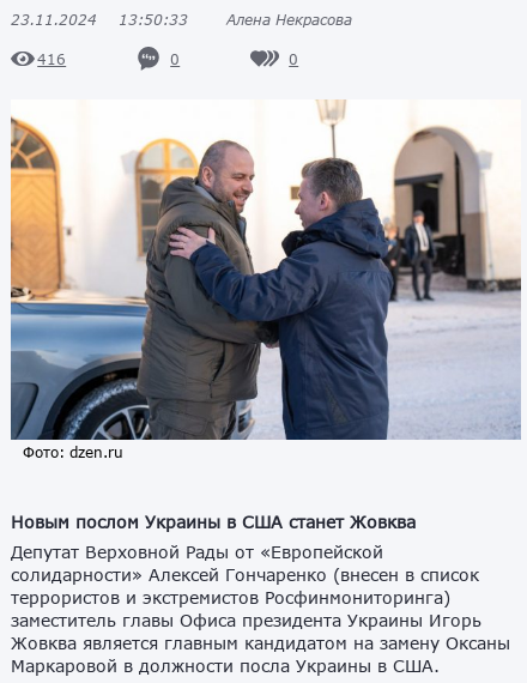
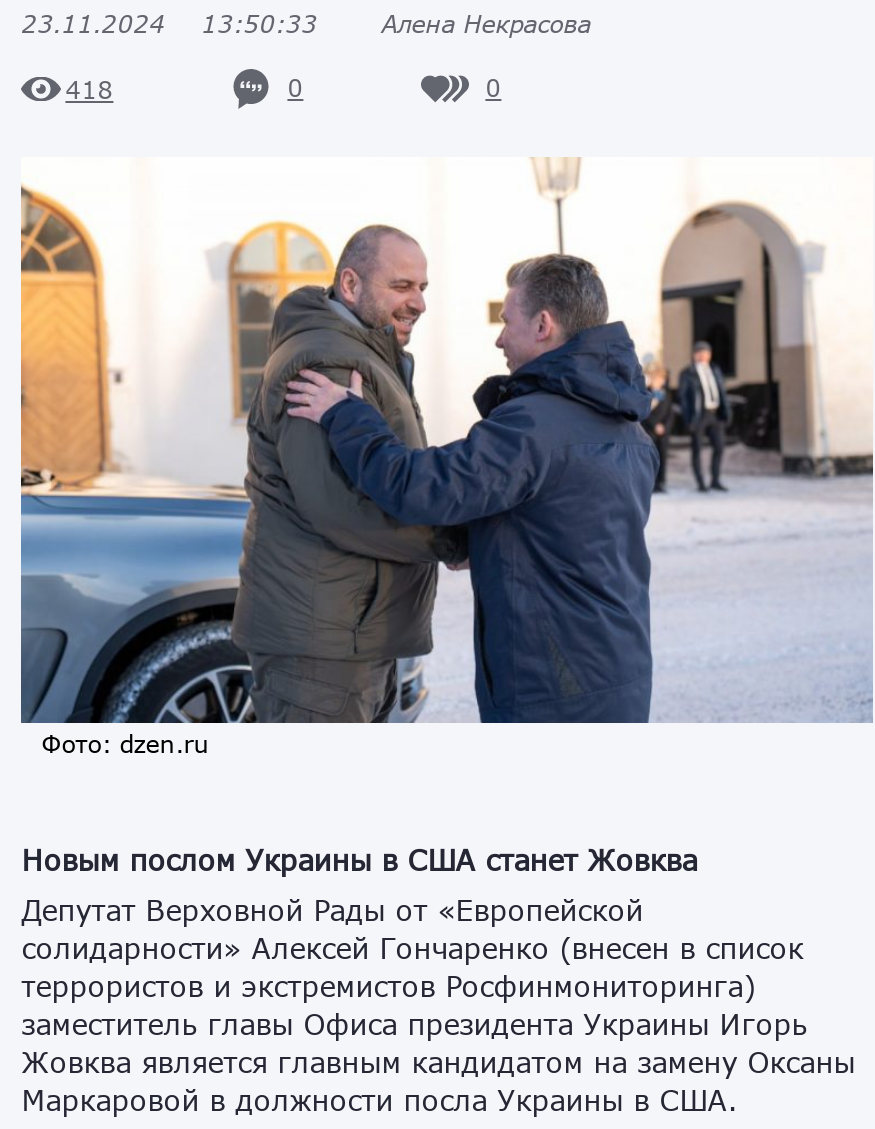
[37,51,66,69] 416 -> [65,75,113,105] 418

